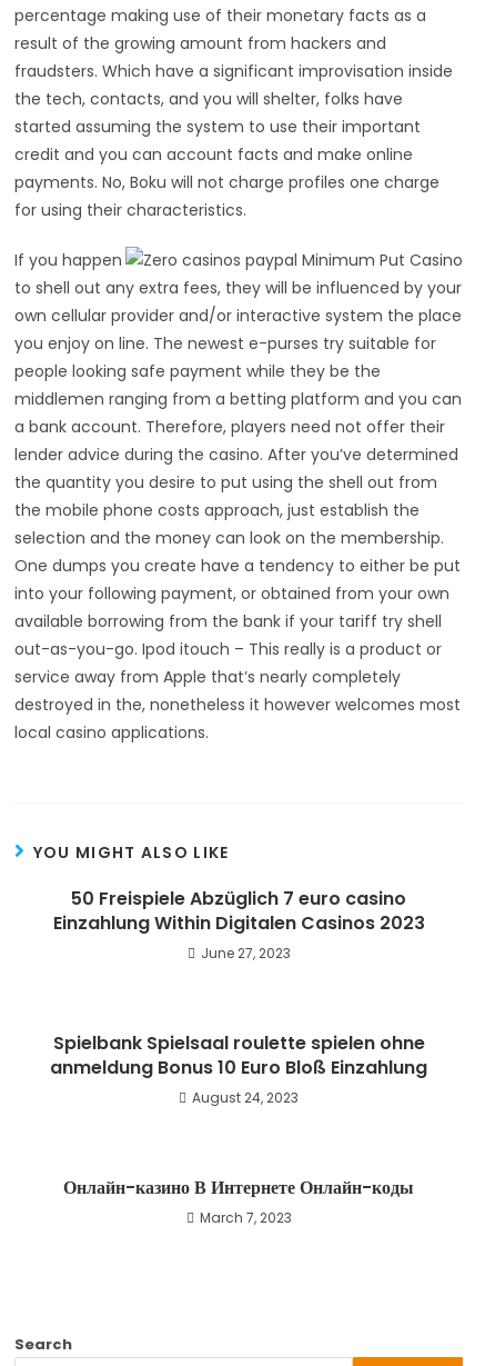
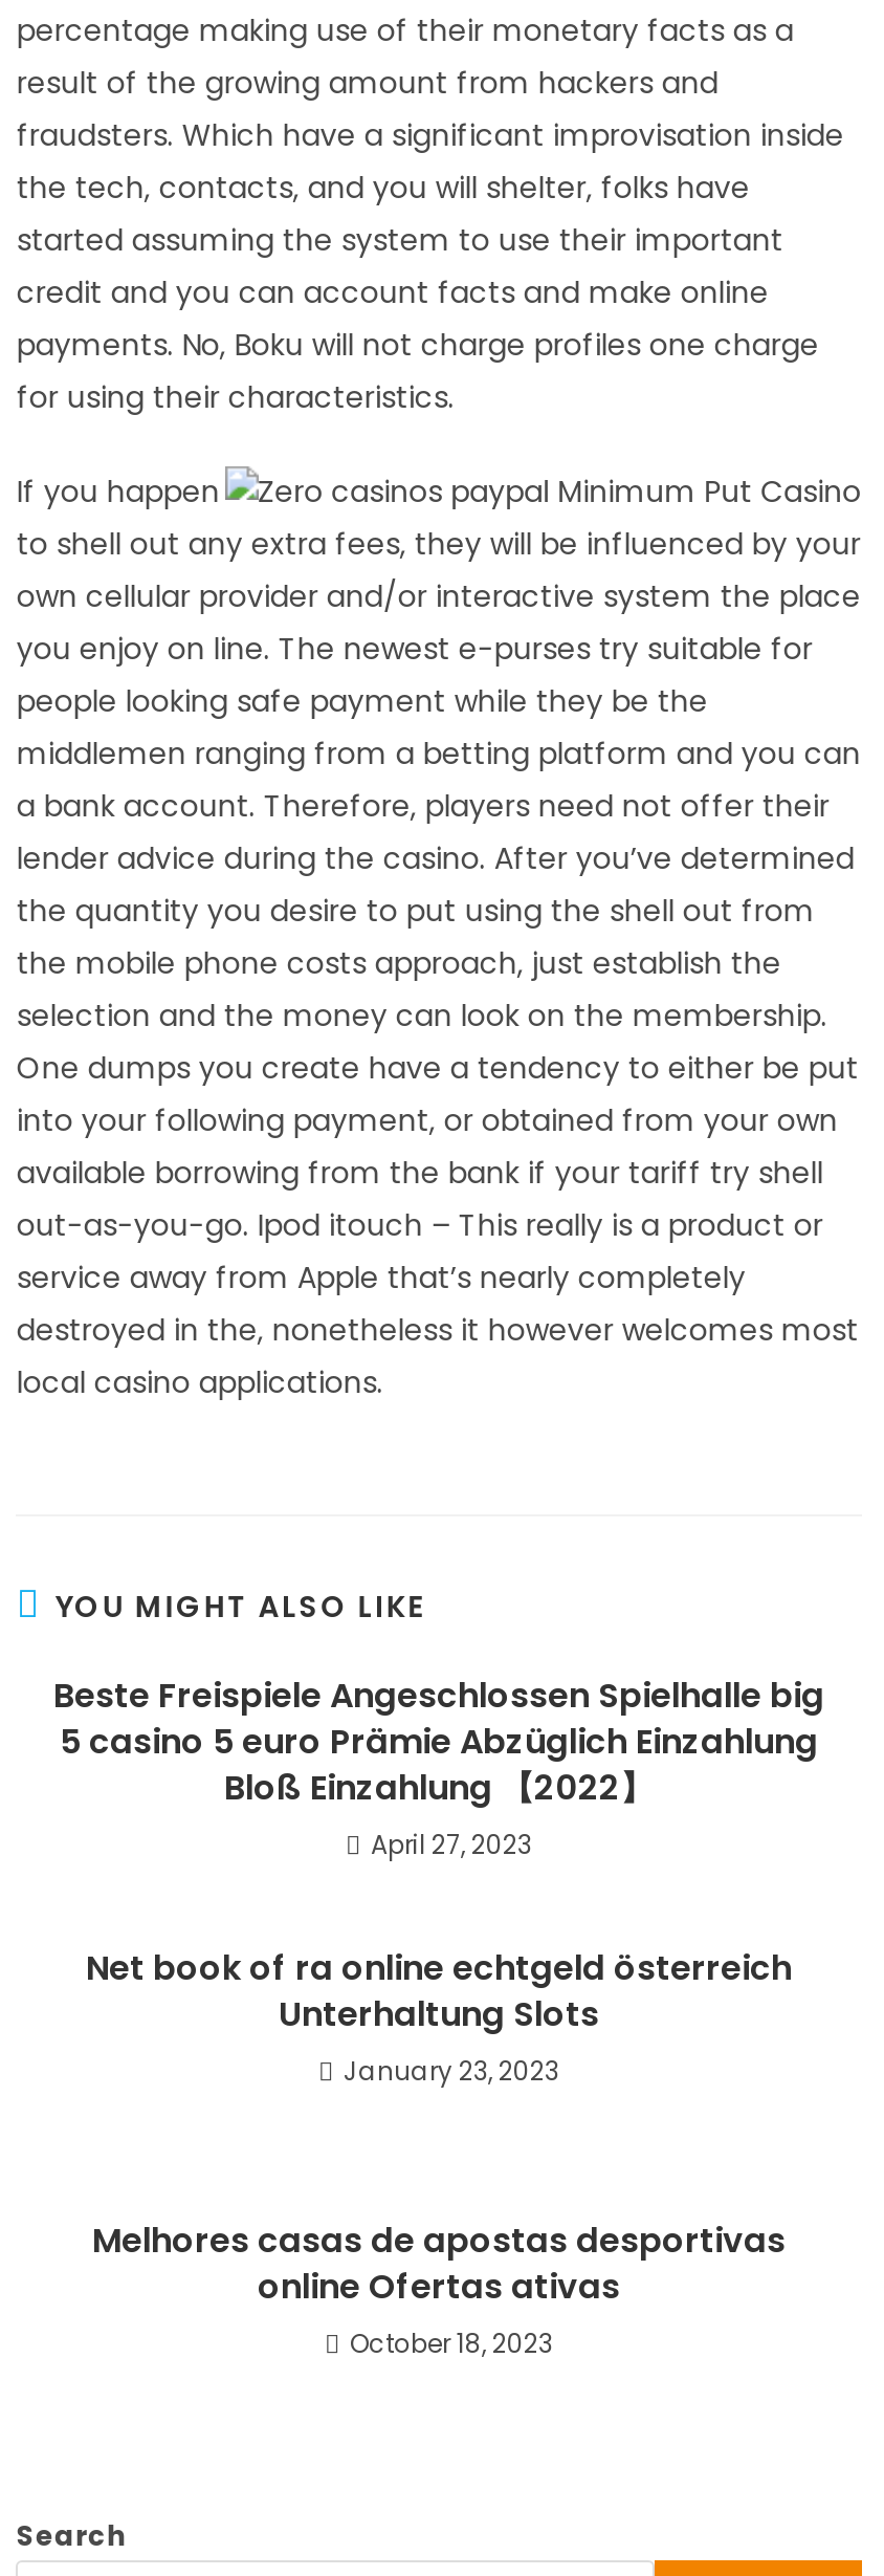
[53,886,425,963] 50 Freispiele Abzüglich 7 euro casino | Einzahlung Within Digitalen Casinos 2023 | June 27, 2023 -> [53,1671,824,1861] Beste Freispiele Angeschlossen Spielhalle big | 5 casino 5 euro Prämie Abzüglich Einzahlung | Bloß Einzahlung 【2022】 | April 27, 2023
[50,1030,427,1107] Spielbank Spielsaal roulette spielen ohne | anmeldung Bonus 10 Euro Bloß Einzahlung | August 24, 2023 -> [86,1943,792,2088] Net book of ra online echtgeld österreich | Unterhaltung Slots | January 23, 2023
[63,1175,414,1227] Онлайн-казино В Интернете Онлайн-коды | March 7, 2023 -> [92,2215,786,2360] Melhores casas de apostas desportivas | online Ofertas ativas | October 18, 2023

